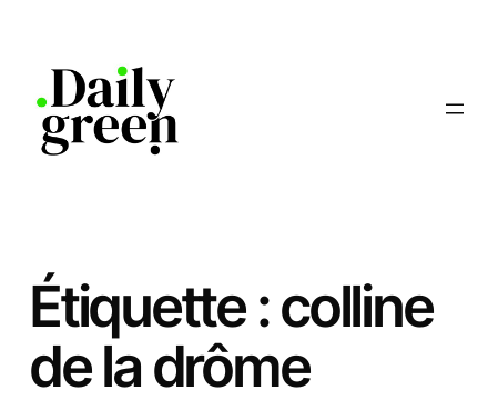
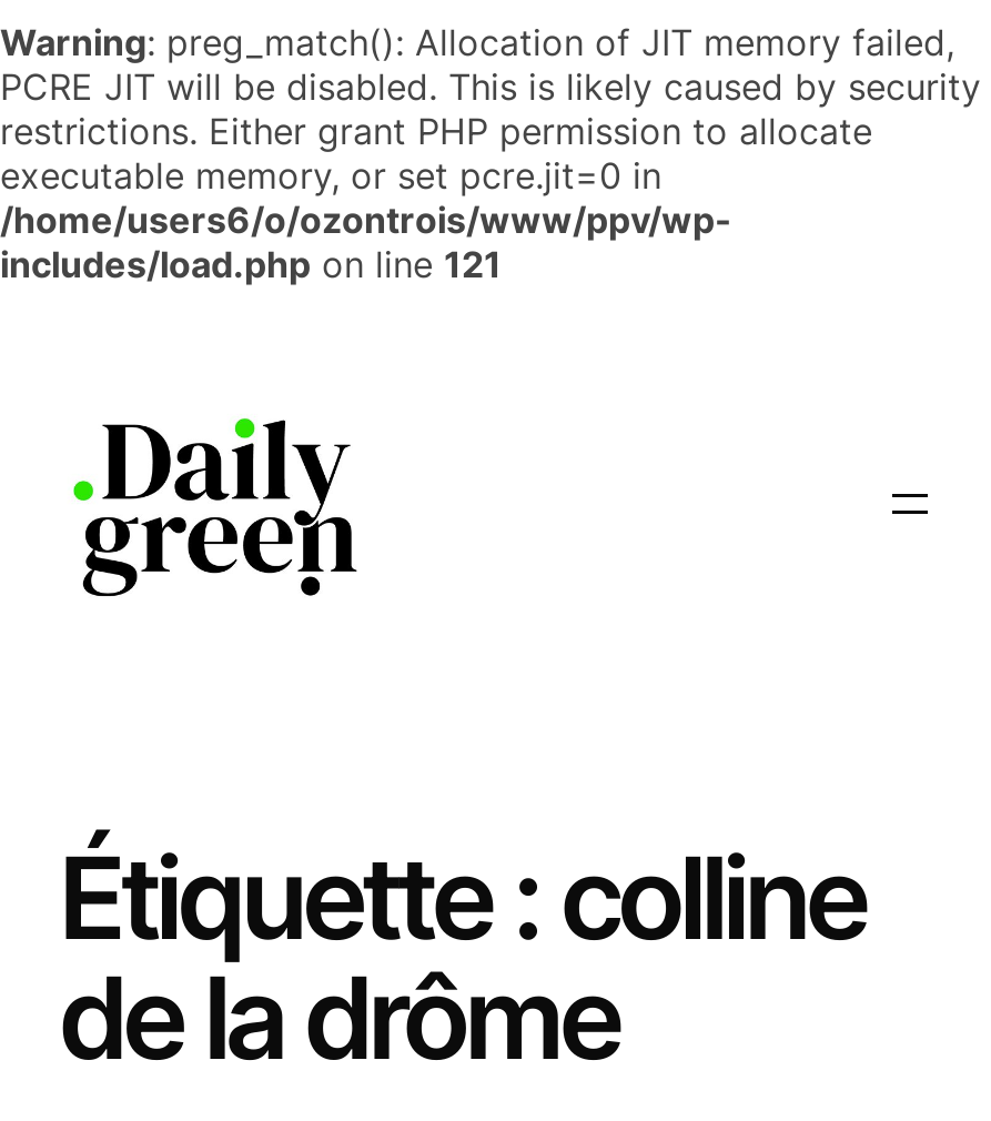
none -> [0,20,981,286] Warning: preg_match(): Allocation of JIT memory failed, | PCRE JIT will be disabled. This is likely caused by security | restrictions. Either grant PHP permission to allocate | executable memory, or set pcre.jit=0 in | /home/users6/o/ozontrois/www/ppv/wp- | includes/load.php on line 121

